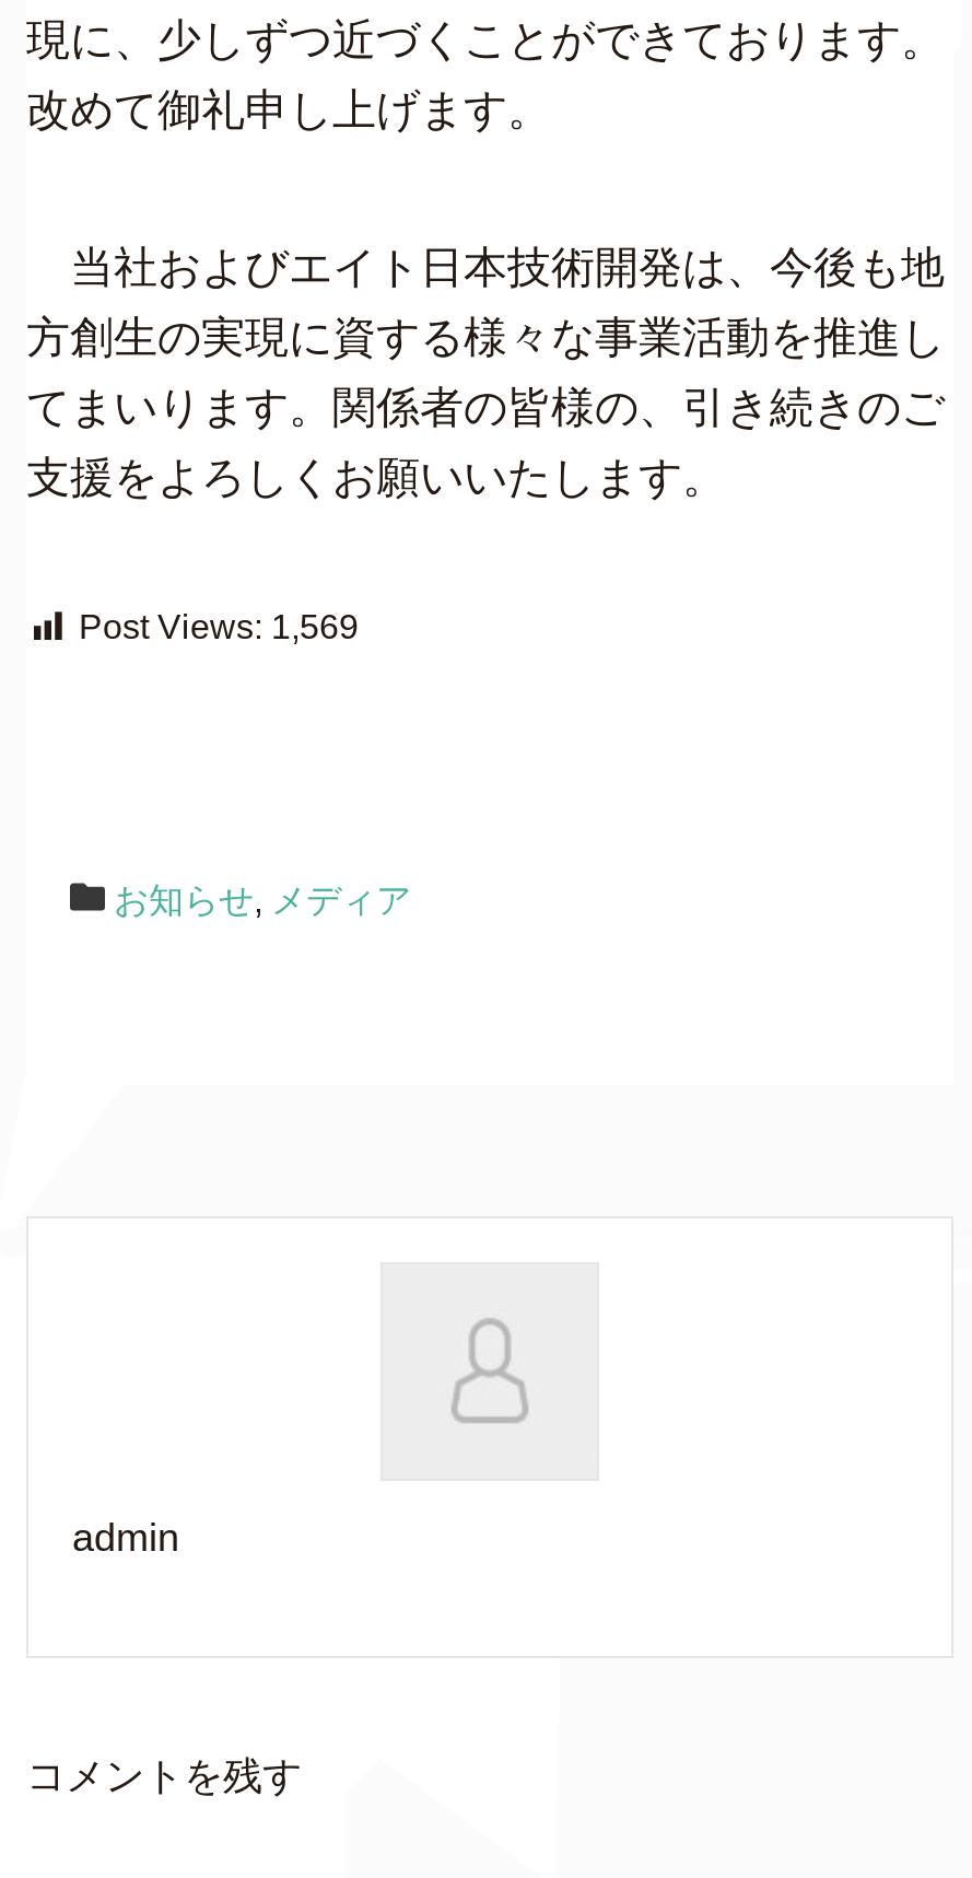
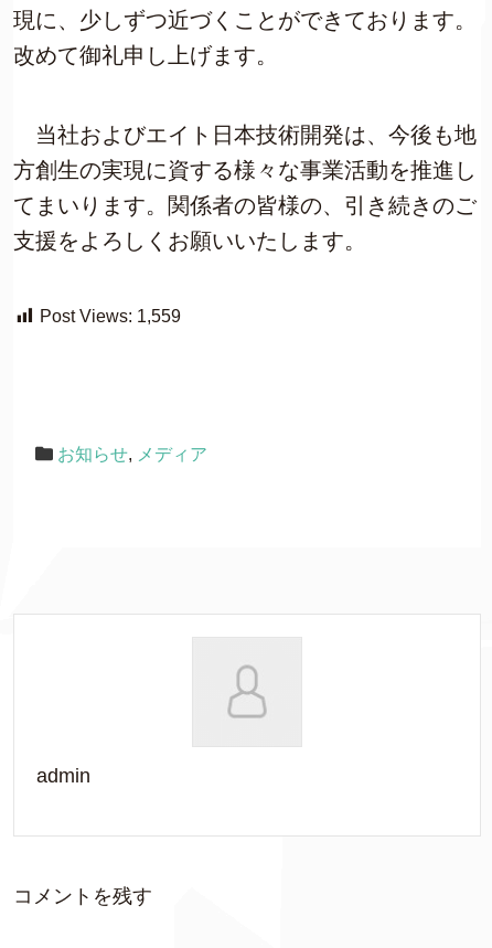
[79,608,359,645] Post Views: 1,569 -> [40,307,181,326] Post Views: 1,559

